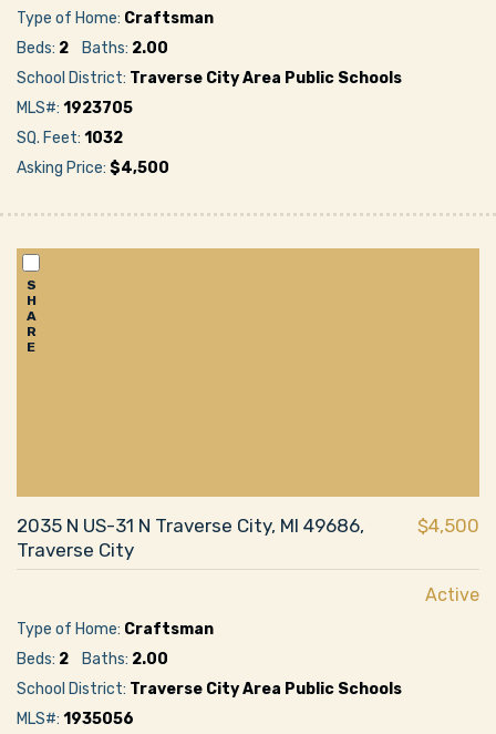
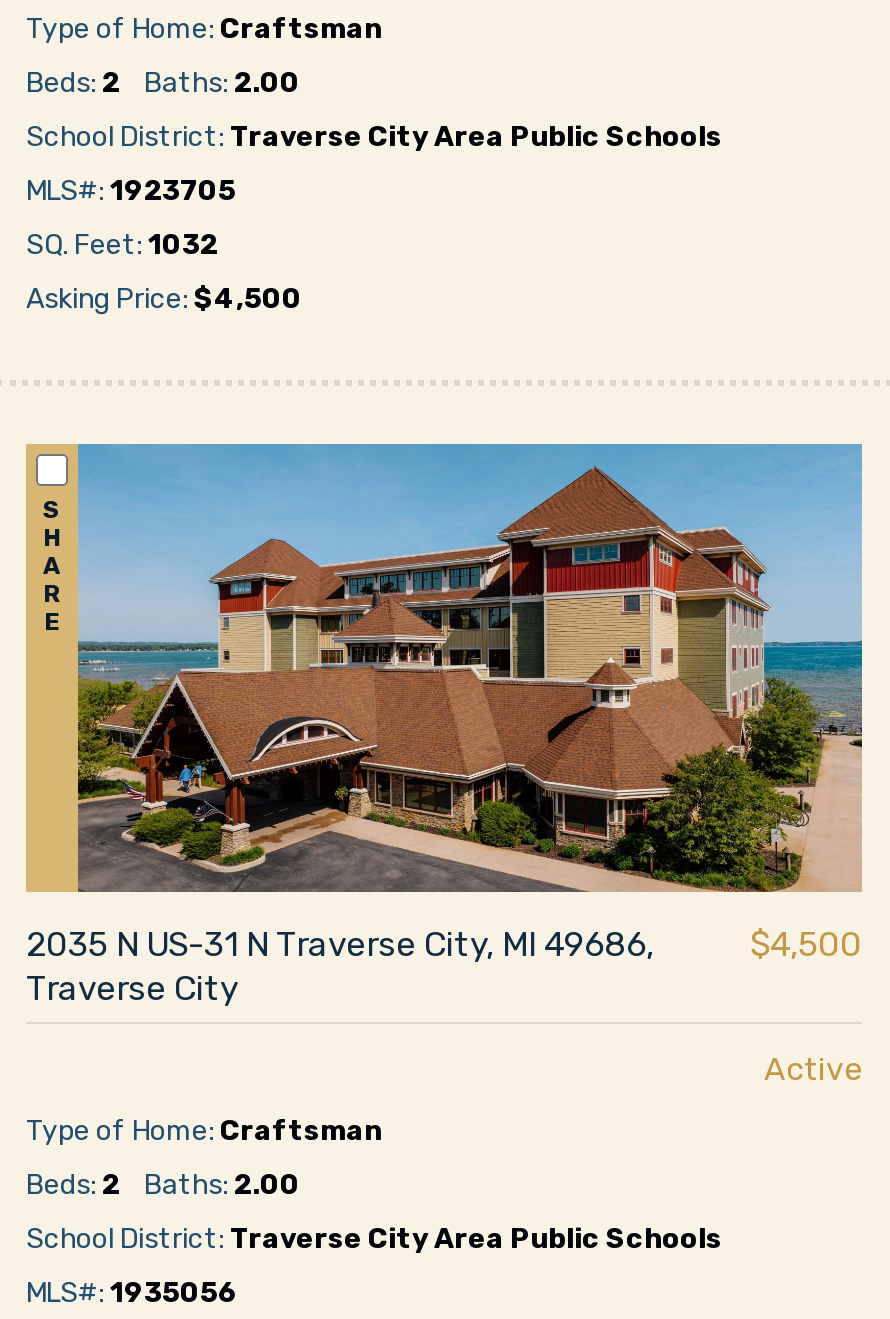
none -> [76,442,864,894] [image]

